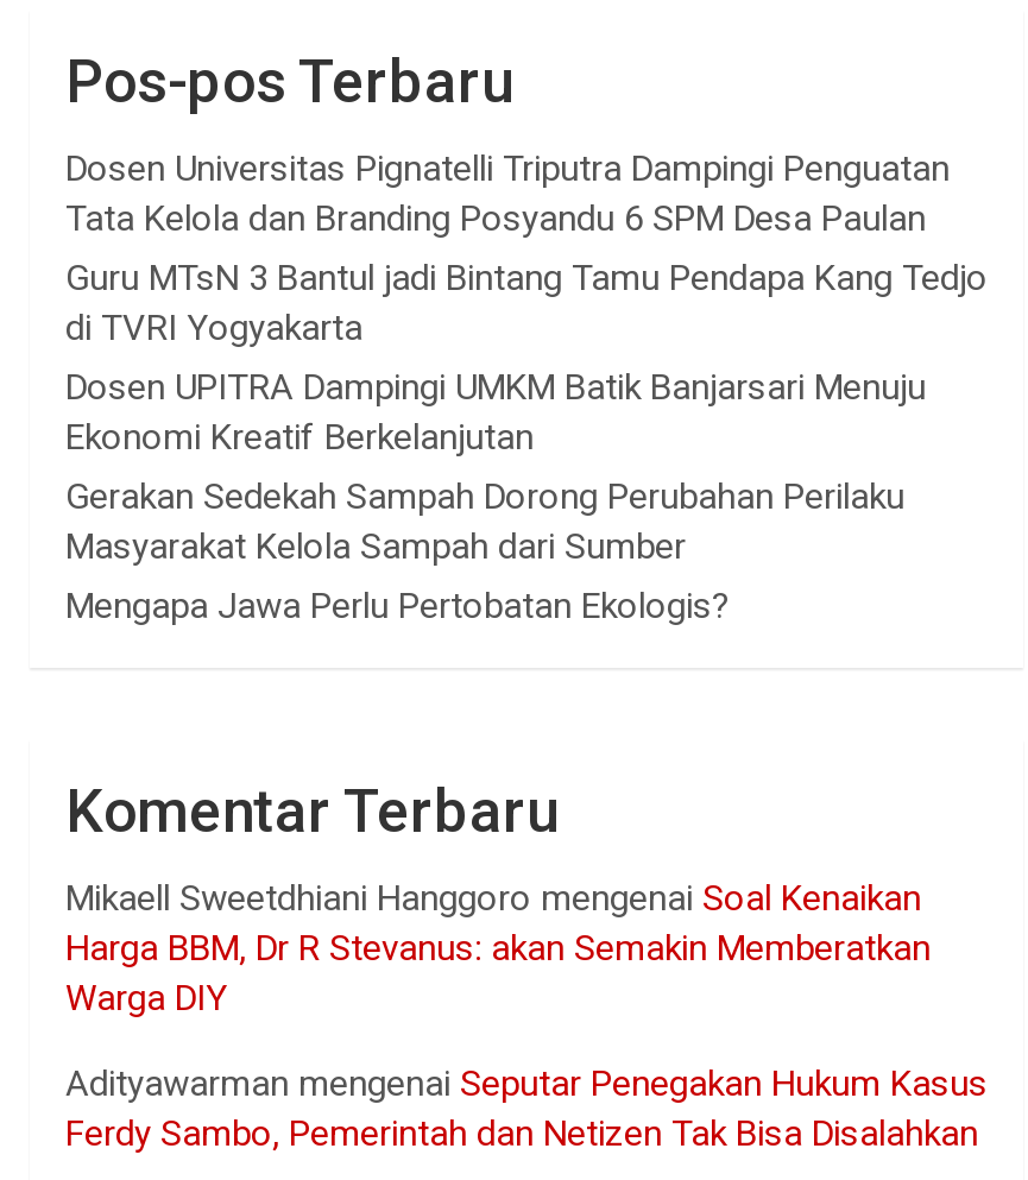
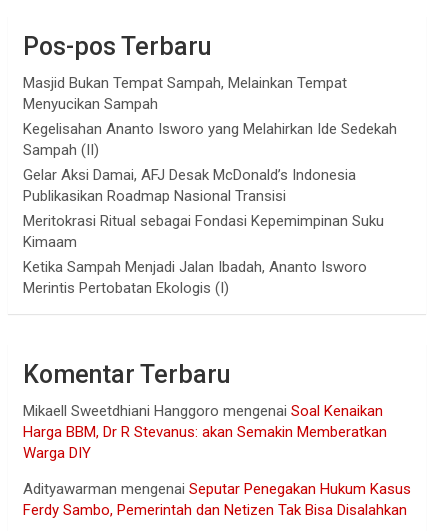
[65,148,988,628] Dosen Universitas Pignatelli Triputra Dampingi Penguatan | Tata Kelola dan Branding Posyandu 6 SPM Desa Paulan | Guru MTsN 3 Bantul jadi Bintang Tamu Pendapa Kang Tedjo | di TVRI Yogyakarta | Dosen UPITRA Dampingi UMKM Batik Banjarsari Menuju | Ekonomi Kreatif Berkelanjutan | Gerakan Sedekah Sampah Dorong Perubahan Perilaku | Masyarakat Kelola Sampah dari Sumber | Mengapa Jawa Perlu Pertobatan Ekologis? -> [23,74,397,297] Masjid Bukan Tempat Sampah, Melainkan Tempat | Menyucikan Sampah | Kegelisahan Ananto Isworo yang Melahirkan Ide Sedekah | Sampah (II) | Gelar Aksi Damai, AFJ Desak McDonald’s Indonesia | Publikasikan Roadmap Nasional Transisi | Meritokrasi Ritual sebagai Fondasi Kepemimpinan Suku | Kimaam | Ketika Sampah Menjadi Jalan Ibadah, Ananto Isworo | Merintis Pertobatan Ekologis (I)

